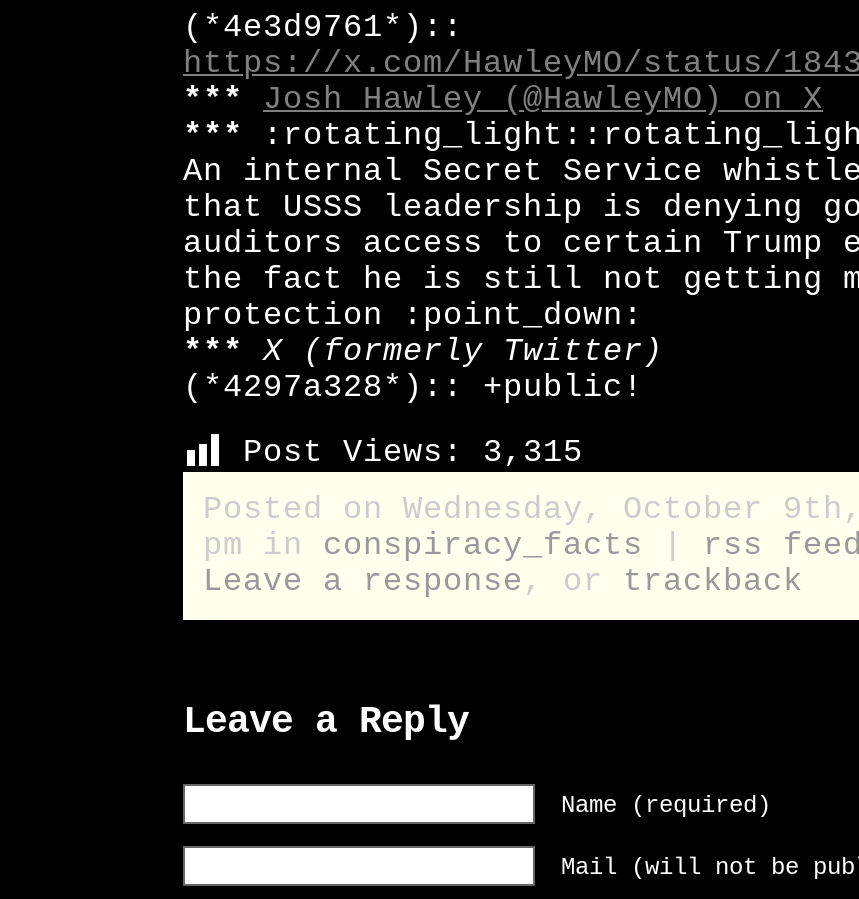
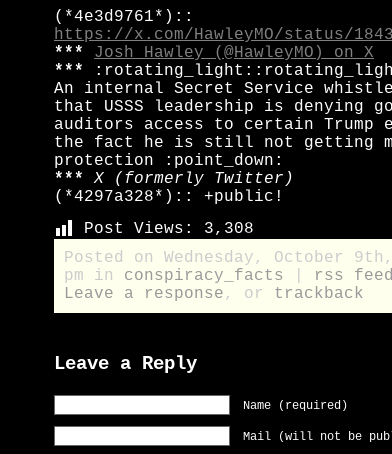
[243,435,583,471] Post Views: 3,315 -> [84,220,254,238] Post Views: 3,308

